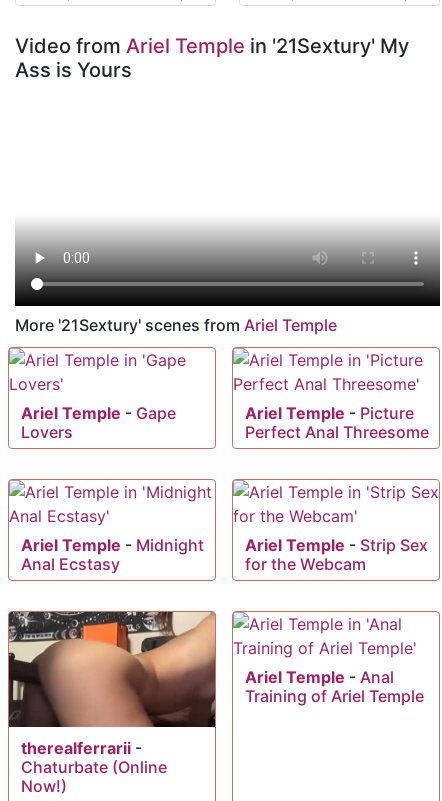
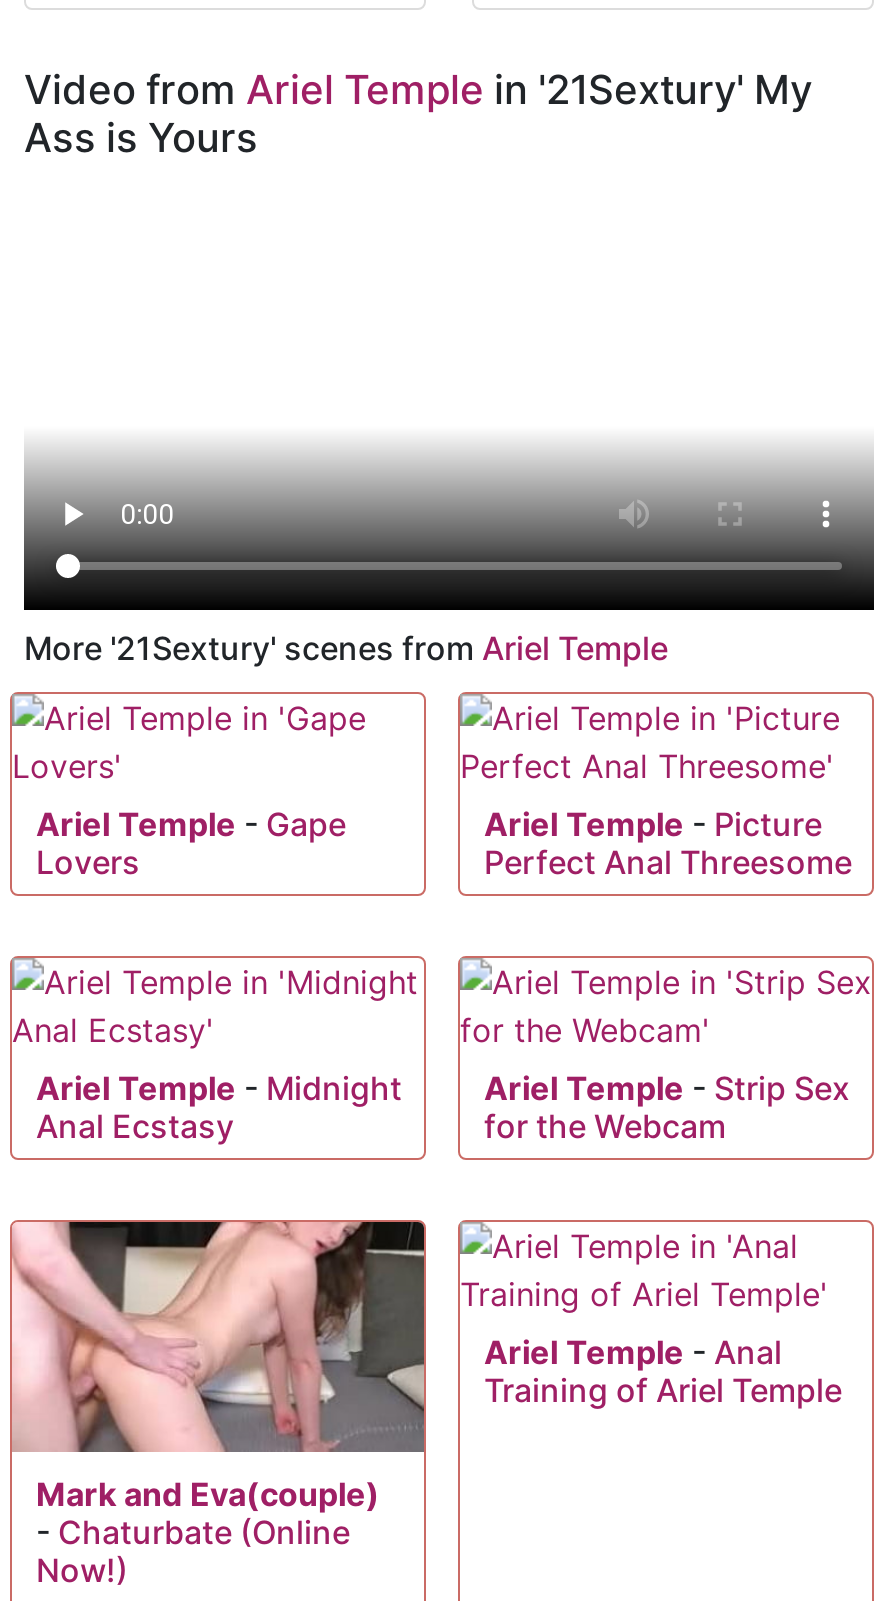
[8,611,216,777] [image] | therealferrarii - | Chaturbate (Online -> [10,1219,426,1553] [image] | Mark and Eva(couple) | - Chaturbate (Online

